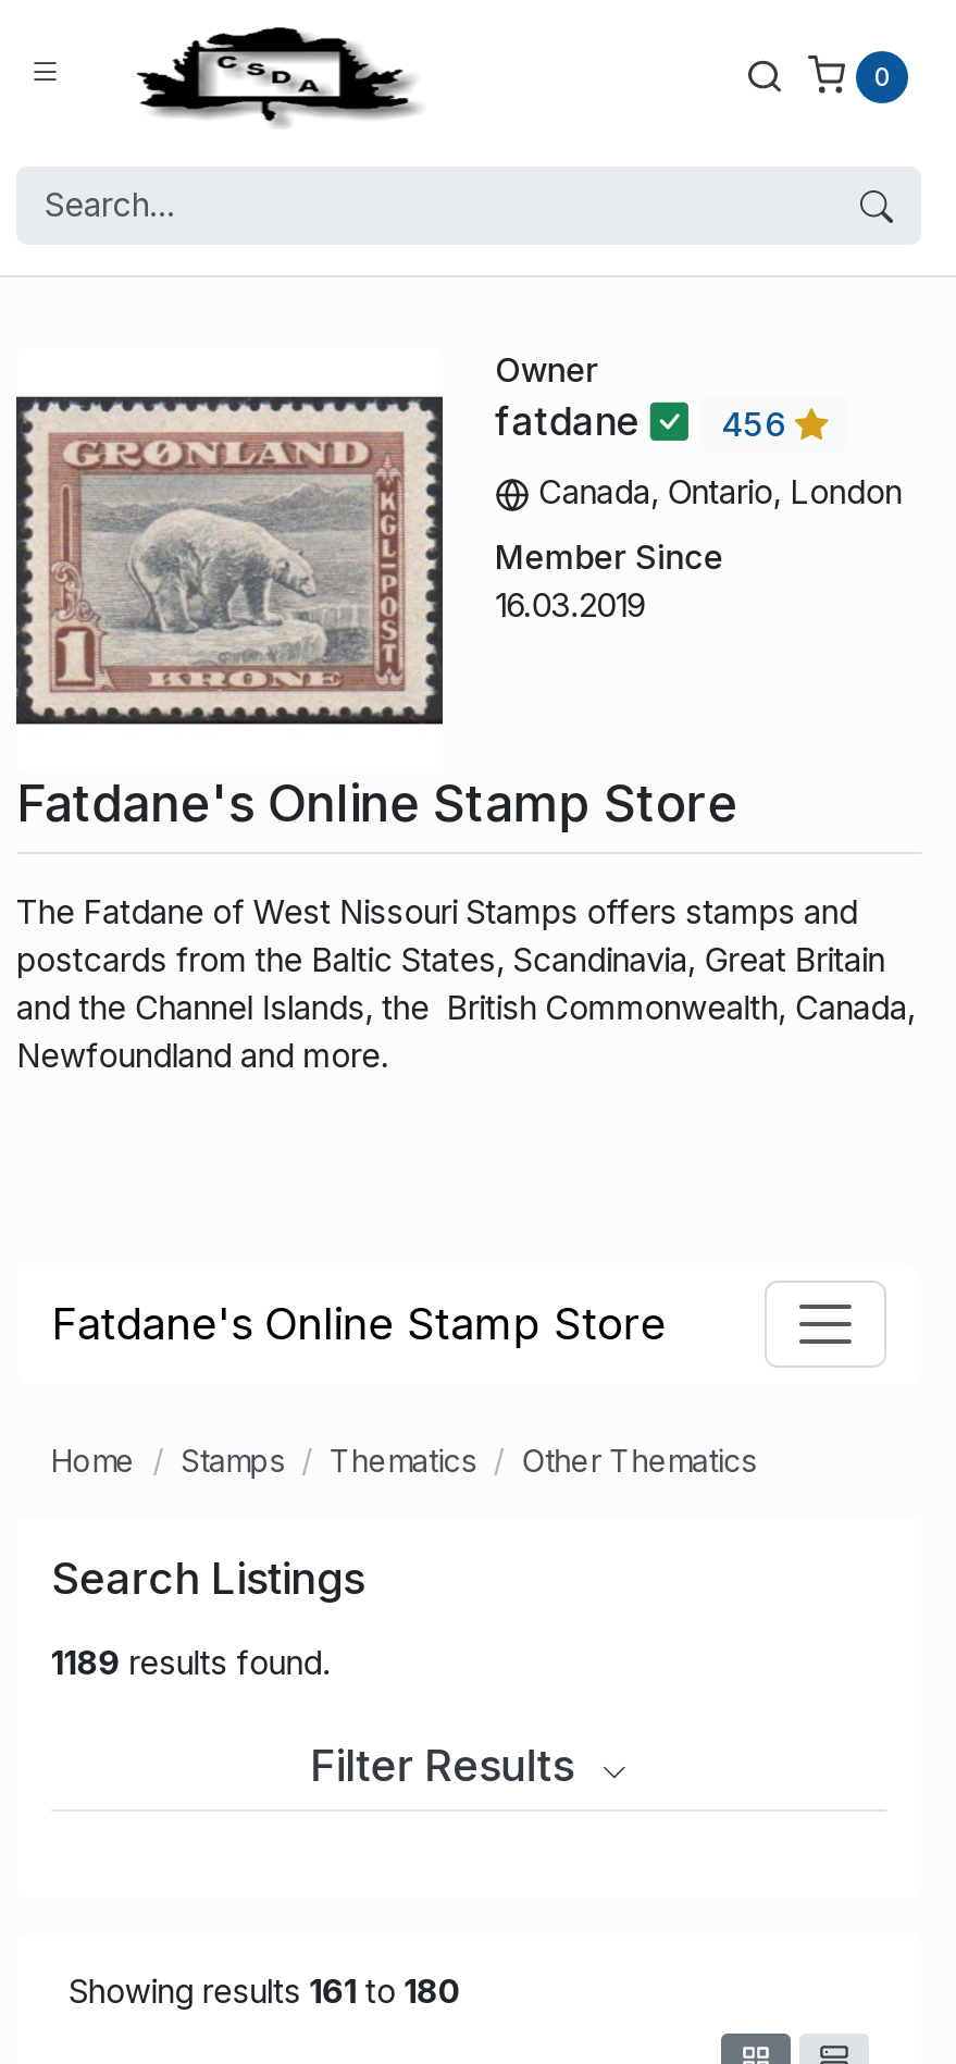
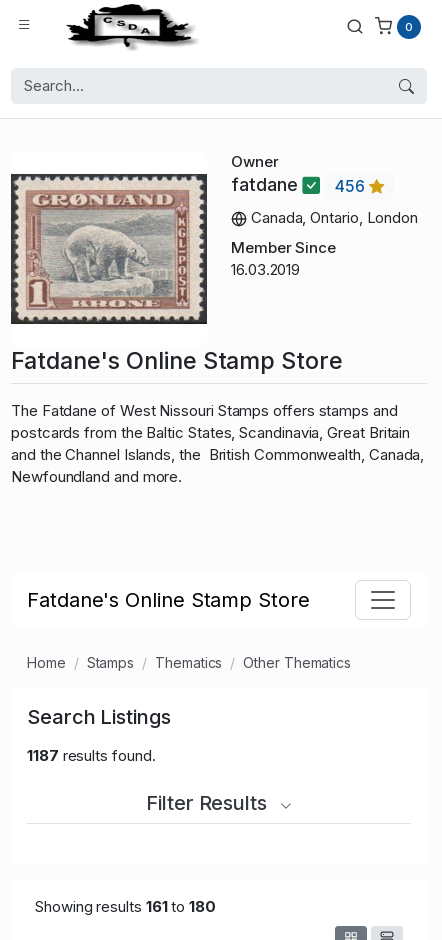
[51,1642,331,1683] 1189 results found. -> [27,746,155,765] 1187 results found.

